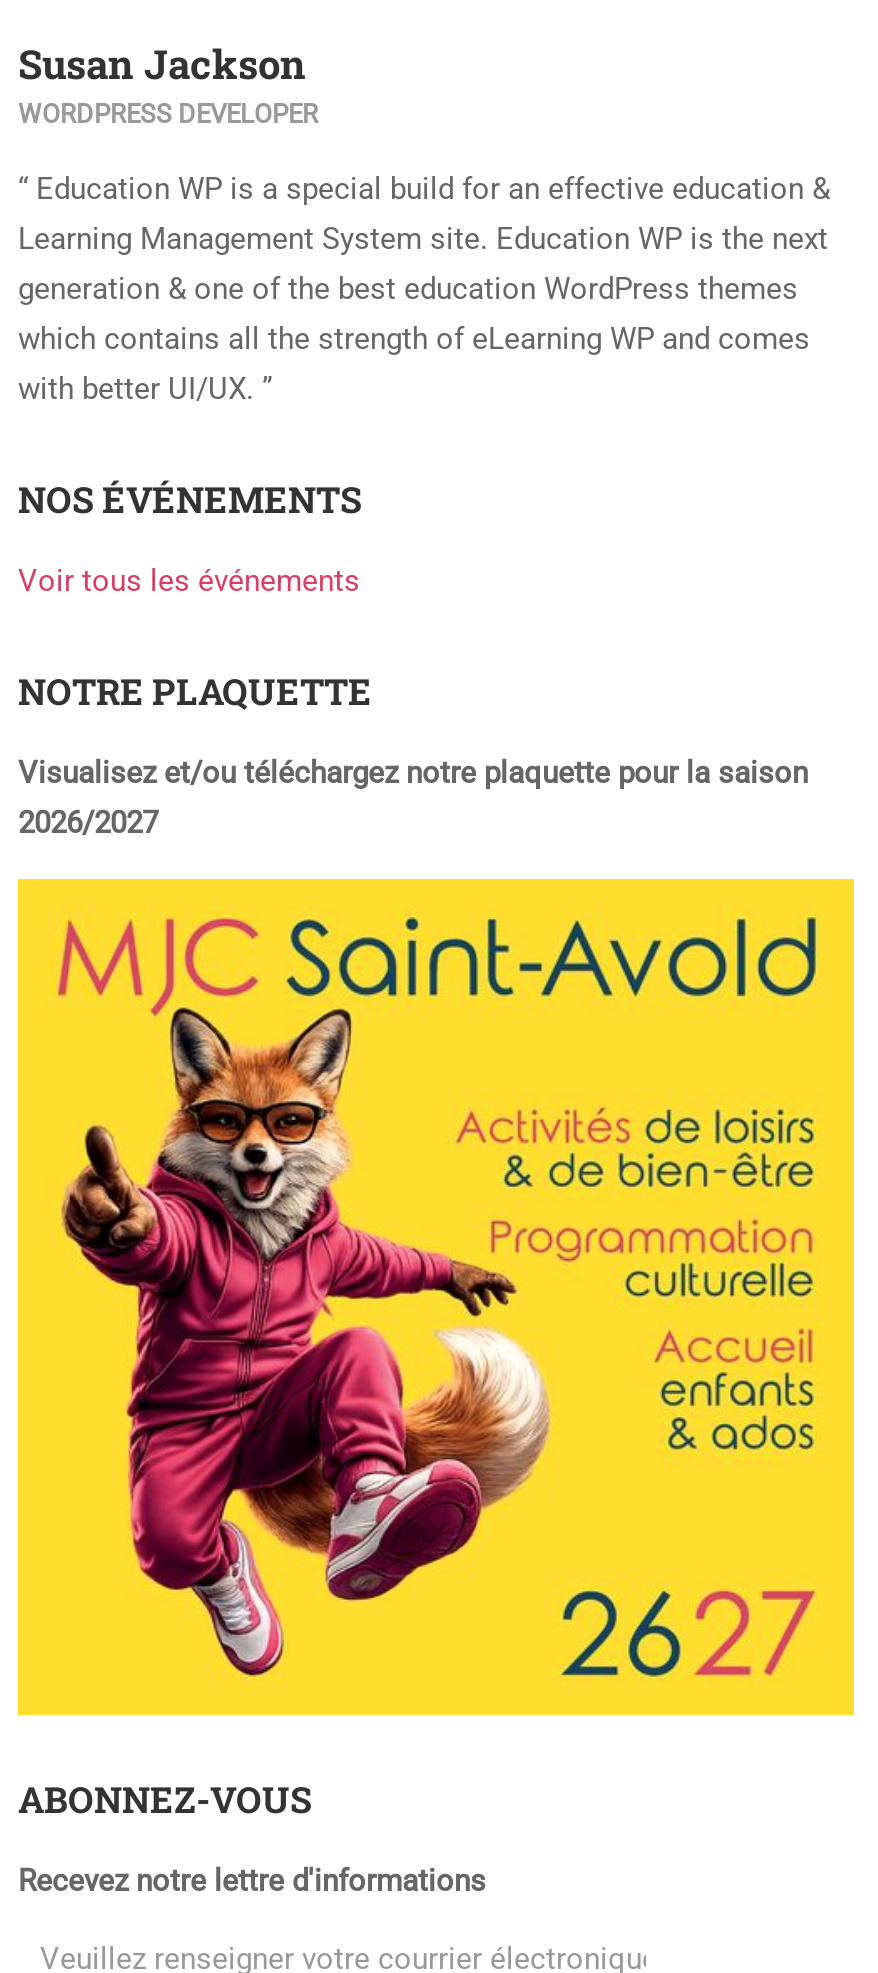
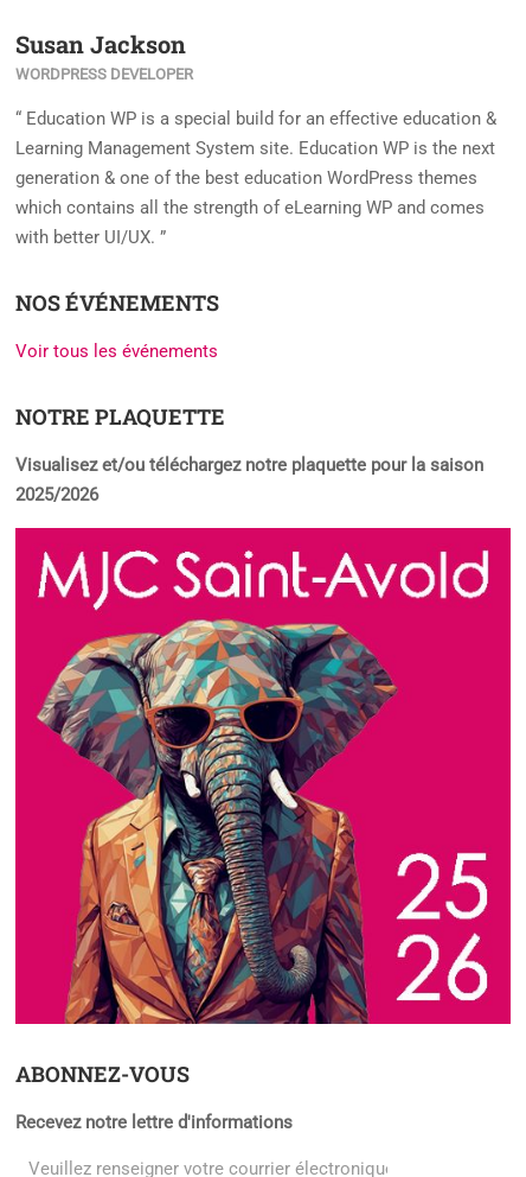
[18,805,158,841] 2026/2027 -> [15,484,98,505] 2025/2026
[16,877,856,1717] [image] -> [14,527,512,1025] [image]

